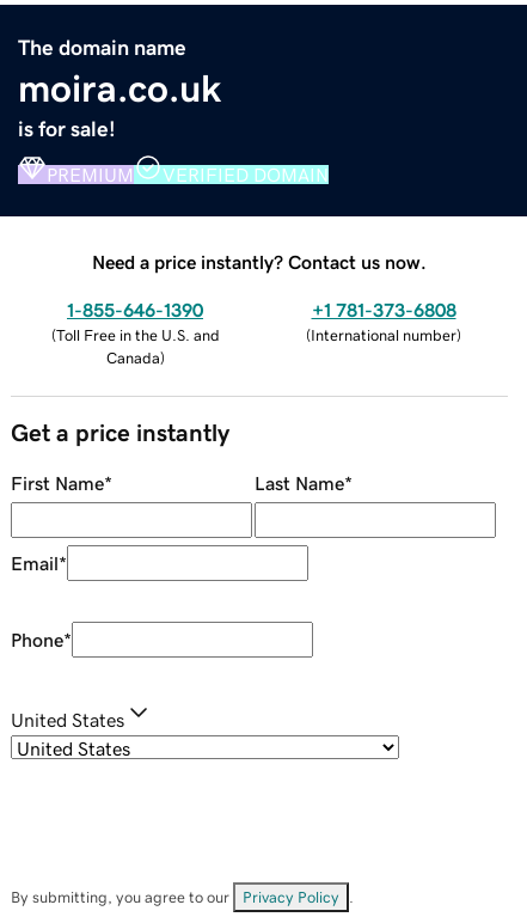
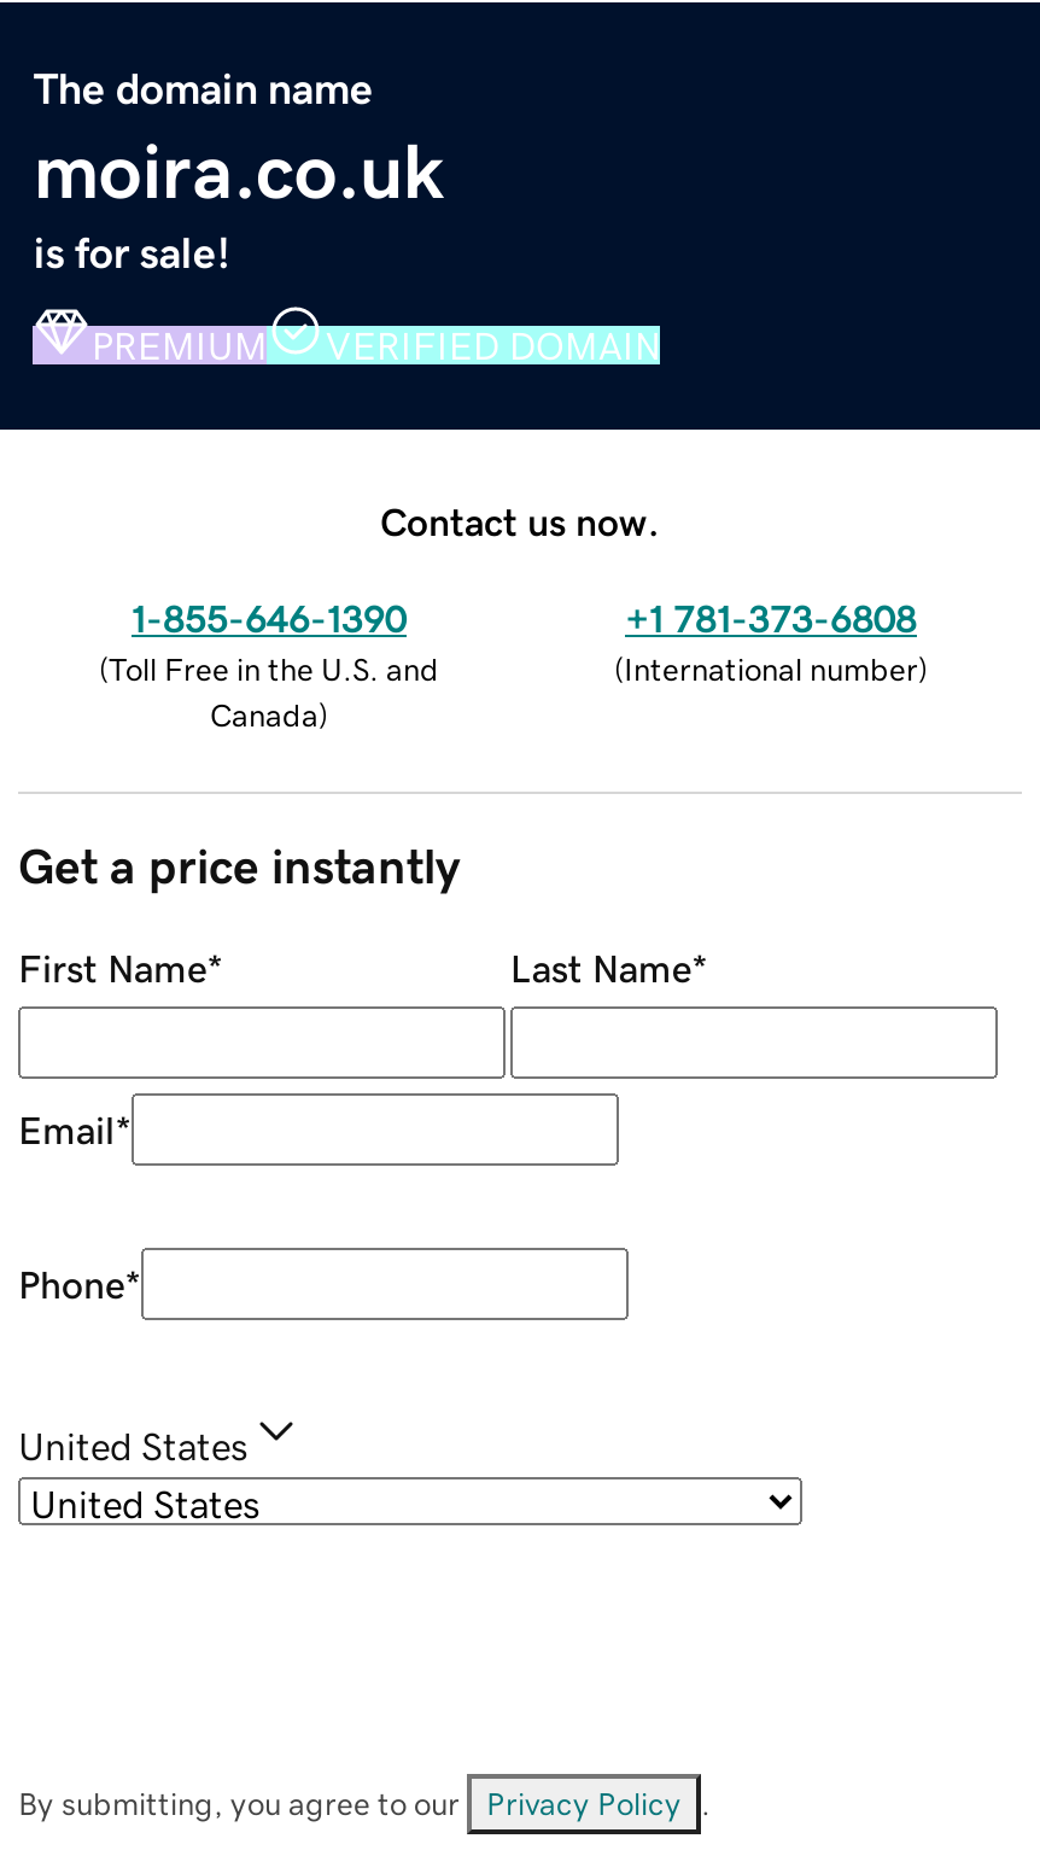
[92,252,427,271] Need a price instantly? Contact us now. -> [380,501,660,540] Contact us now.

